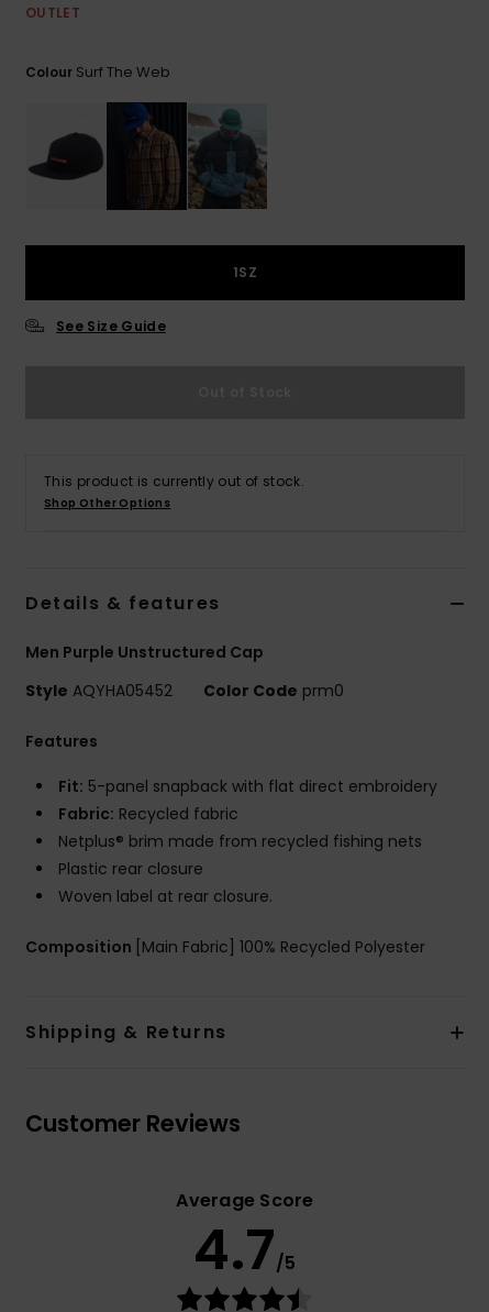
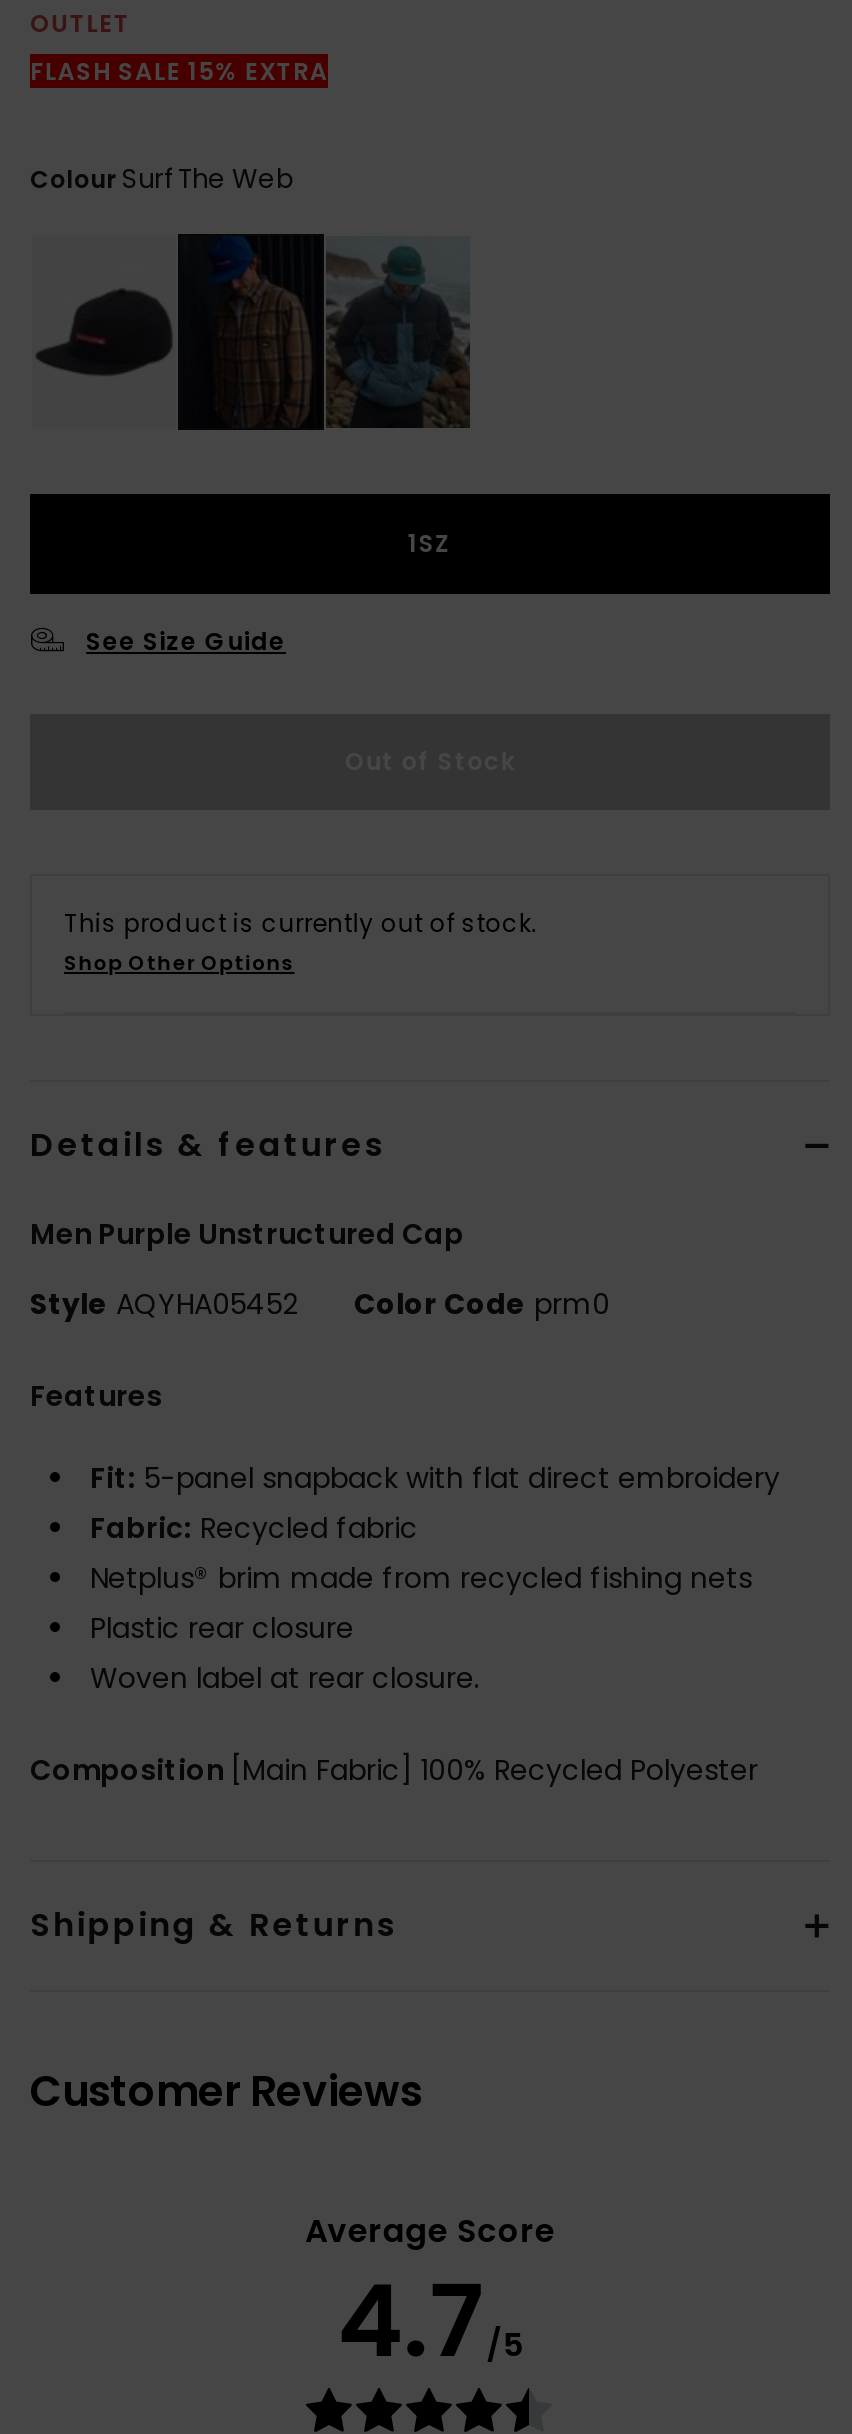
none -> [30,55,328,89] FLASH SALE 15% EXTRA

